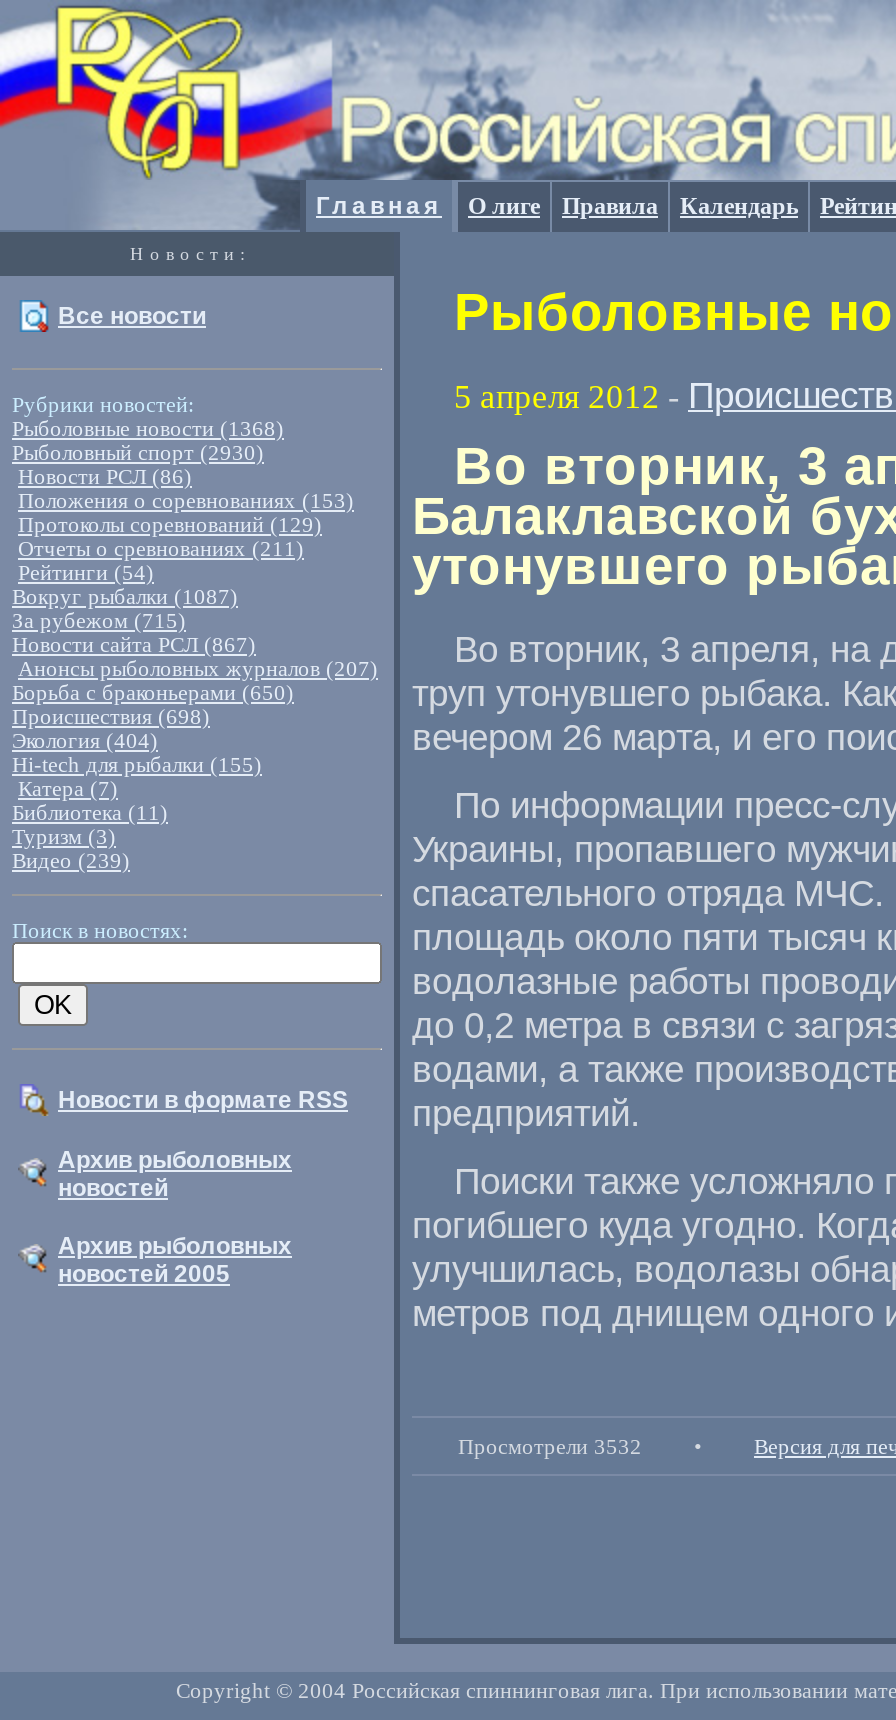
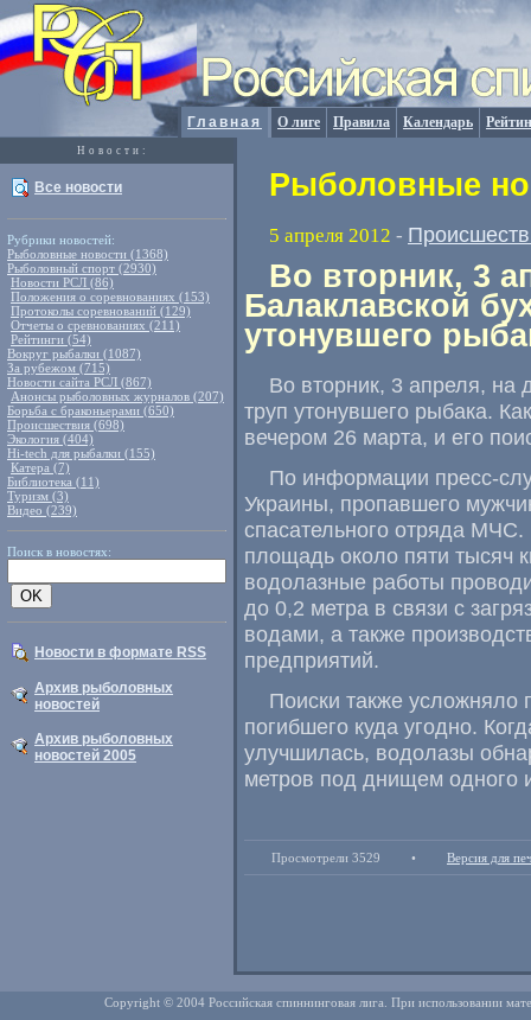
[458,1434,642,1458] Просмотрели 3532 -> [271,850,380,865] Просмотрели 3529

